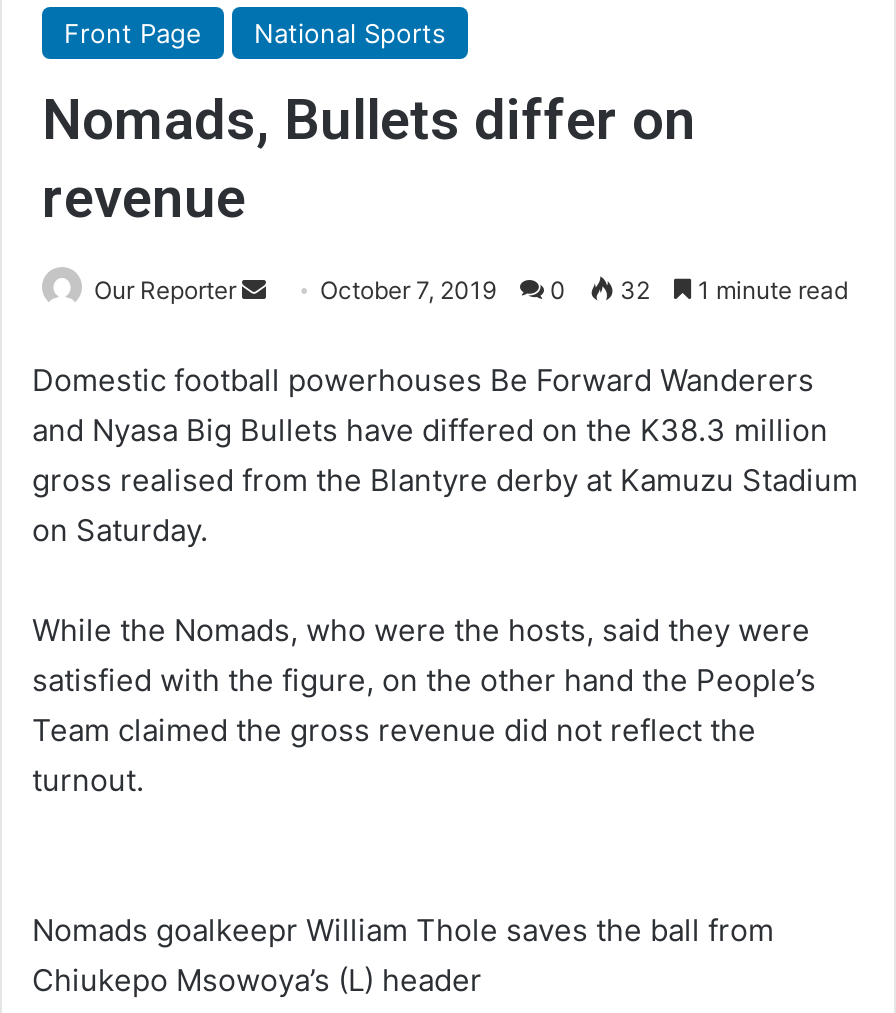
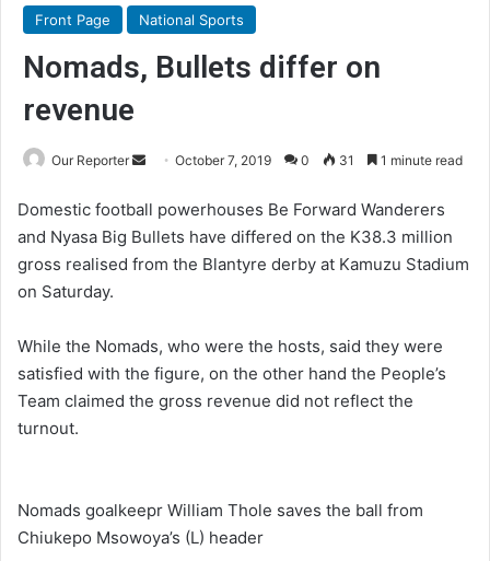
[614,274,650,304] 32 -> [336,152,354,168] 31

